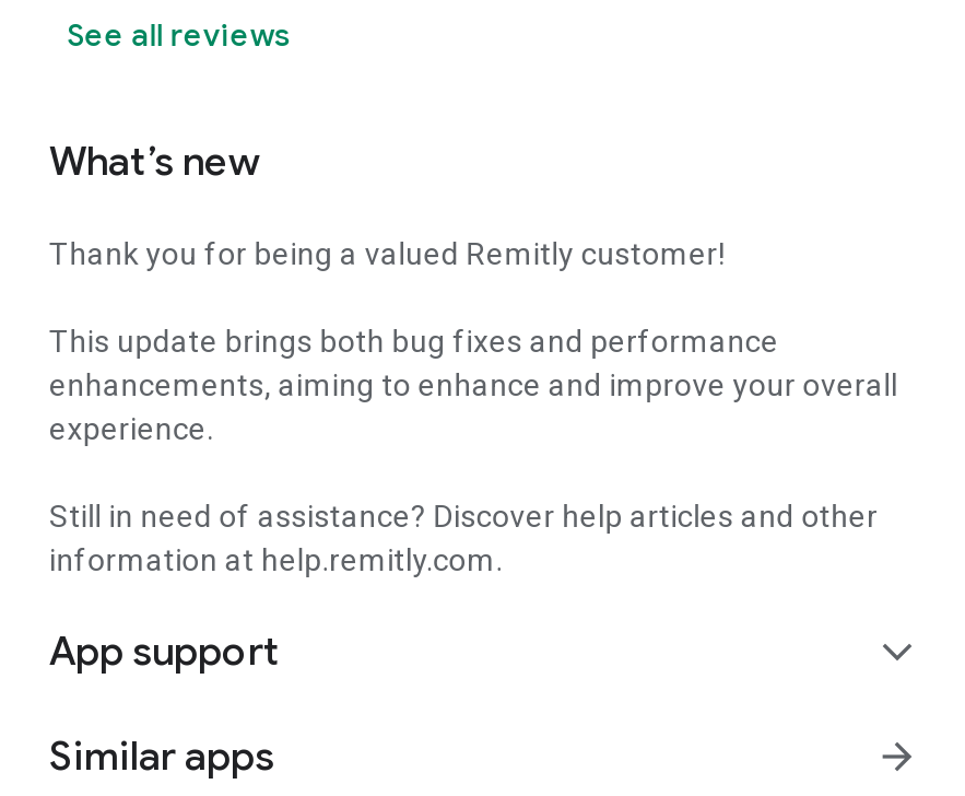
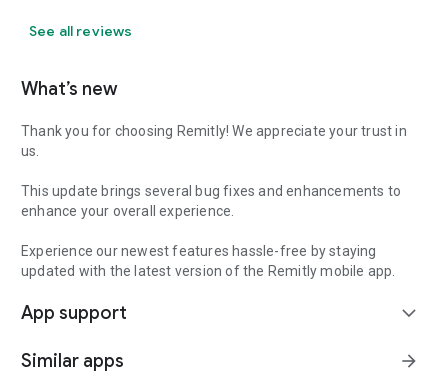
[49,237,725,272] Thank you for being a valued Remitly customer! -> [21,123,407,159] Thank you for choosing Remitly! We appreciate your trust in | us.
[49,324,898,447] This update brings both bug fixes and performance | enhancements, aiming to enhance and improve your overall | experience. -> [21,183,401,219] This update brings several bug fixes and enhancements to | enhance your overall experience.
[49,499,878,578] Still in need of assistance? Discover help articles and other | information at help.remitly.com. -> [21,243,396,279] Experience our newest features hassle-free by staying | updated with the latest version of the Remitly mobile app.

